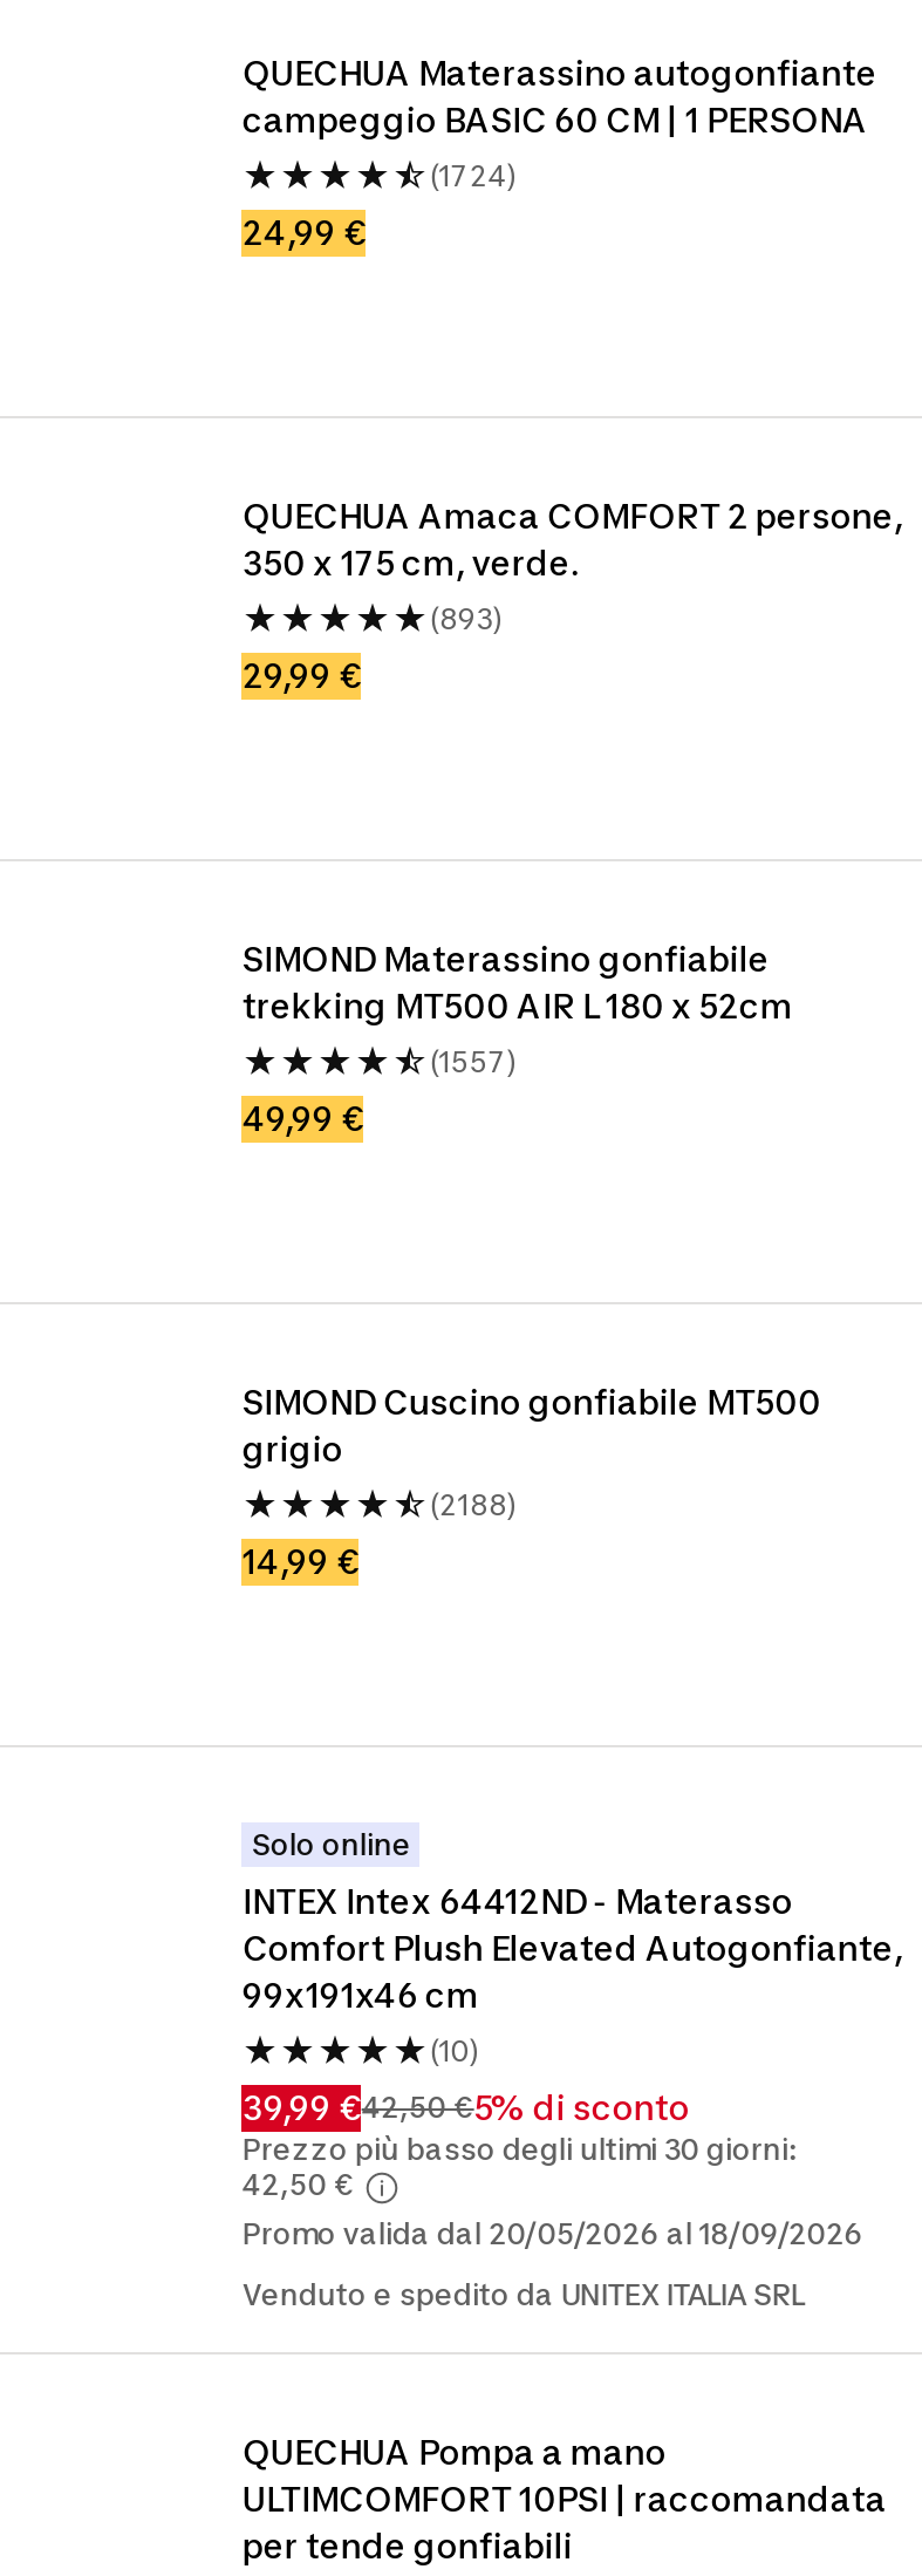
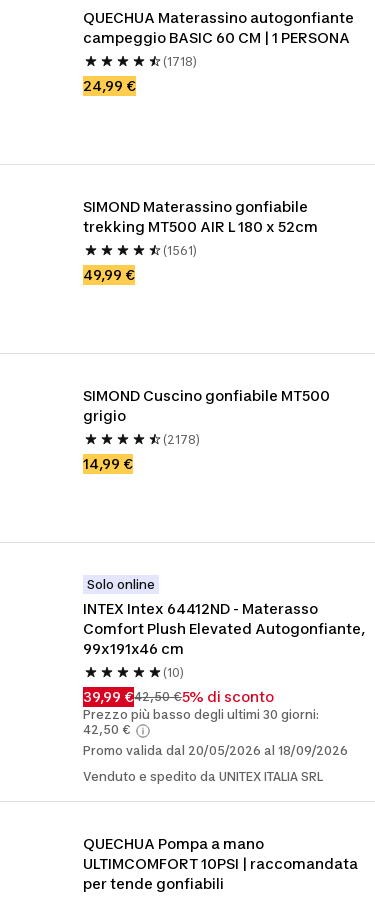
[429,158,516,193] (1724) -> [163,54,197,69] (1718)
[242,496,903,695] QUECHUA Amaca COMFORT 2 persone, | 350 x 175 cm, verde. | (893) | 29,99 € -> none
[429,1044,516,1079] (1557) -> [163,243,197,258] (1561)
[429,1487,516,1522] (2188) -> [163,432,200,447] (2178)

